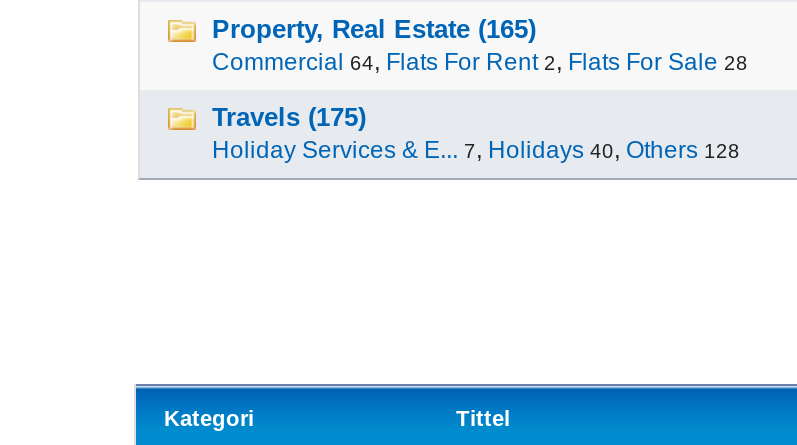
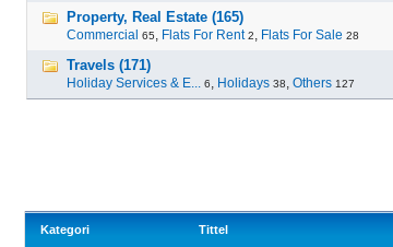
[212,48,748,76] Commercial 64, Flats For Rent 2, Flats For Sale 28 -> [67,27,359,43] Commercial 65, Flats For Rent 2, Flats For Sale 28
[212,102,366,132] Travels (175) -> [67,57,151,73] Travels (171)
[212,136,740,164] Holiday Services & E... 7, Holidays 40, Others 128 -> [67,75,355,91] Holiday Services & E... 6, Holidays 38, Others 127

